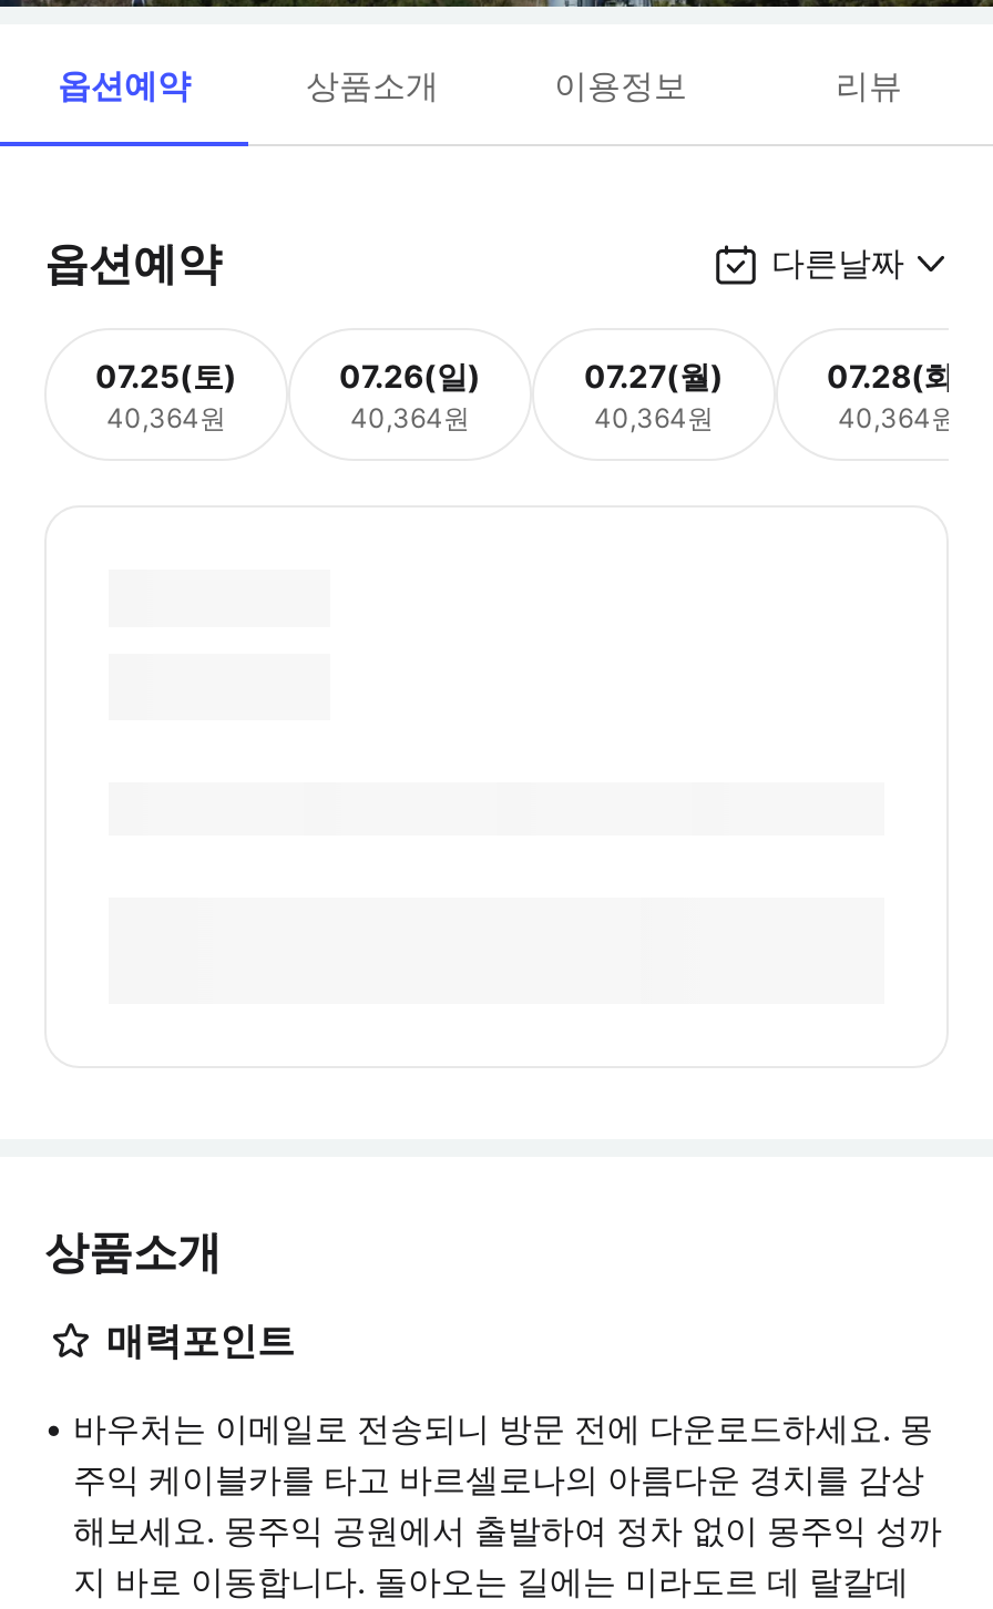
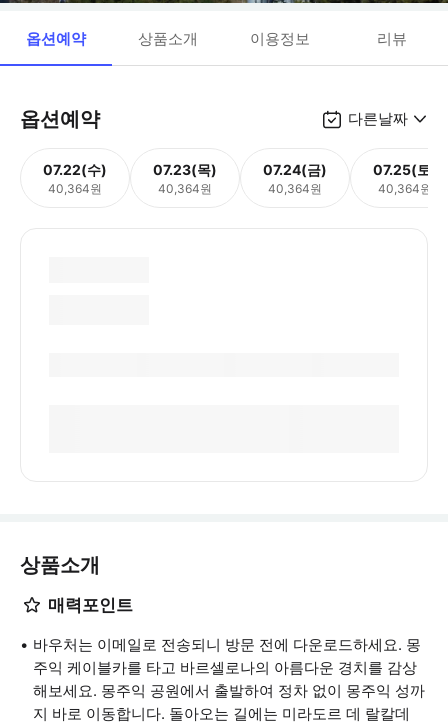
[95,356,237,393] 07.25(토) -> [43,160,107,177] 07.22(수)
[339,356,481,393] 07.26(일) -> [153,160,217,177] 07.23(목)
[584,356,724,393] 07.27(월) -> [263,160,327,177] 07.24(금)
[827,356,969,393] 07.28(화) -> [373,160,437,177] 07.25(토)

